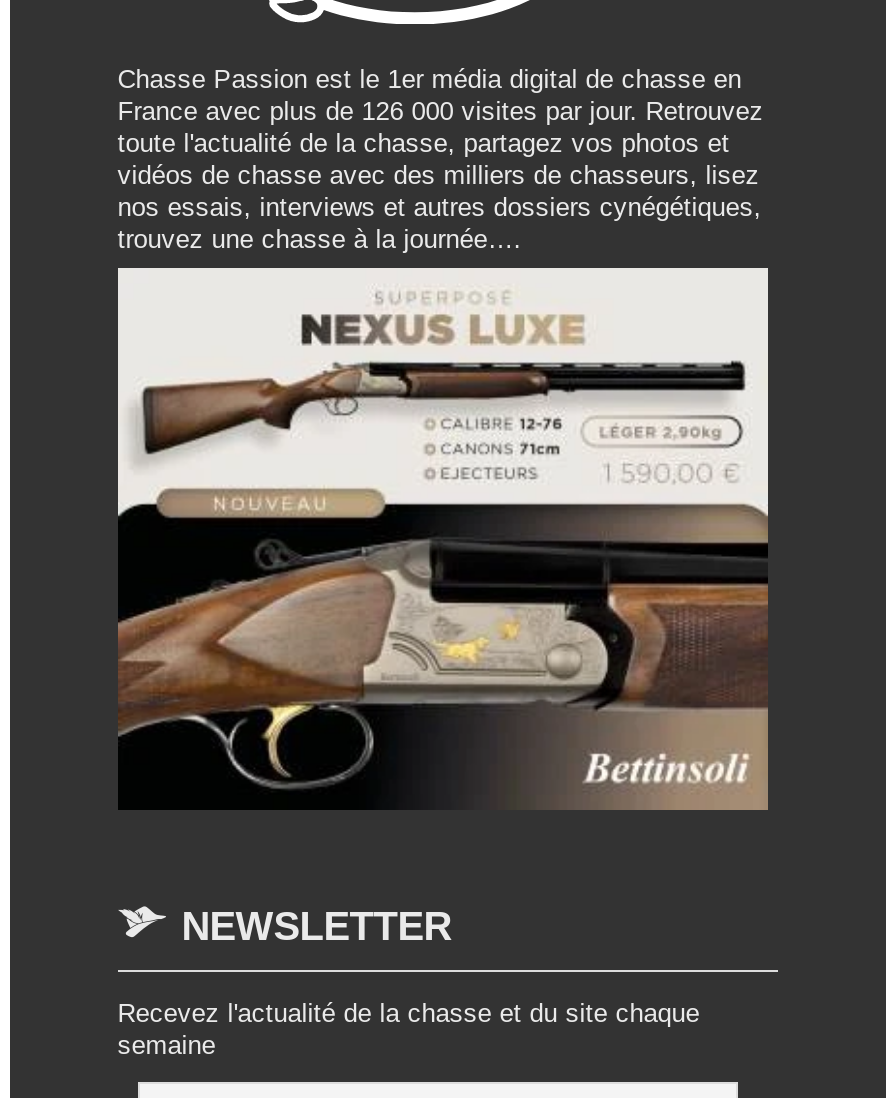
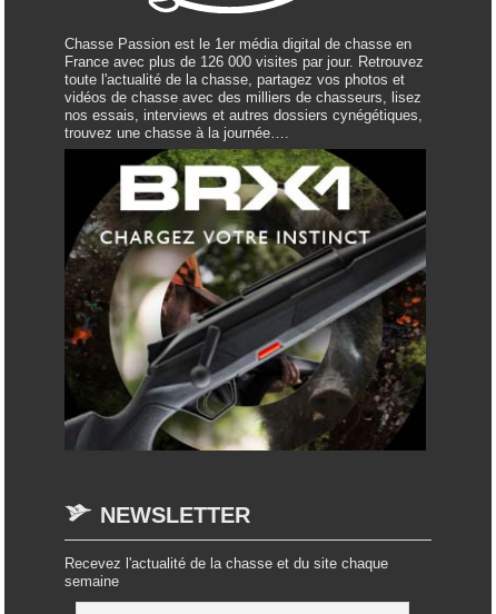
[116,266,770,812] [image] -> [65,149,426,452] [image]

